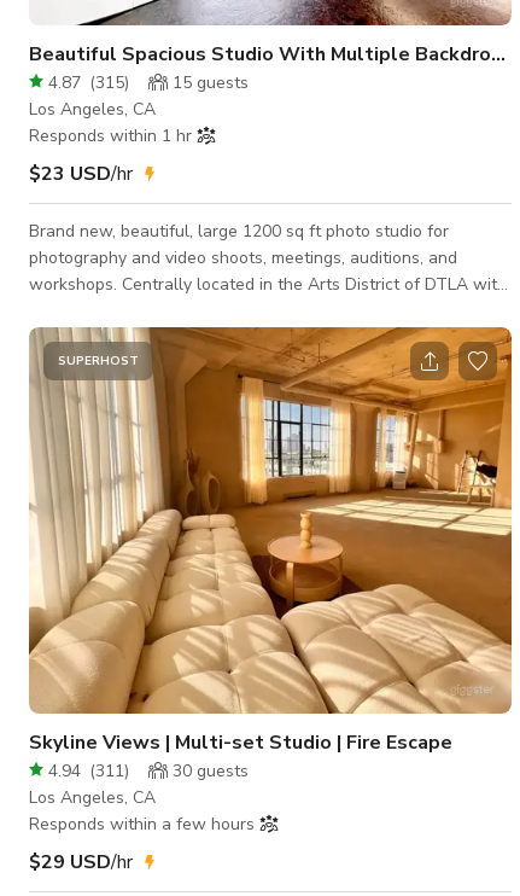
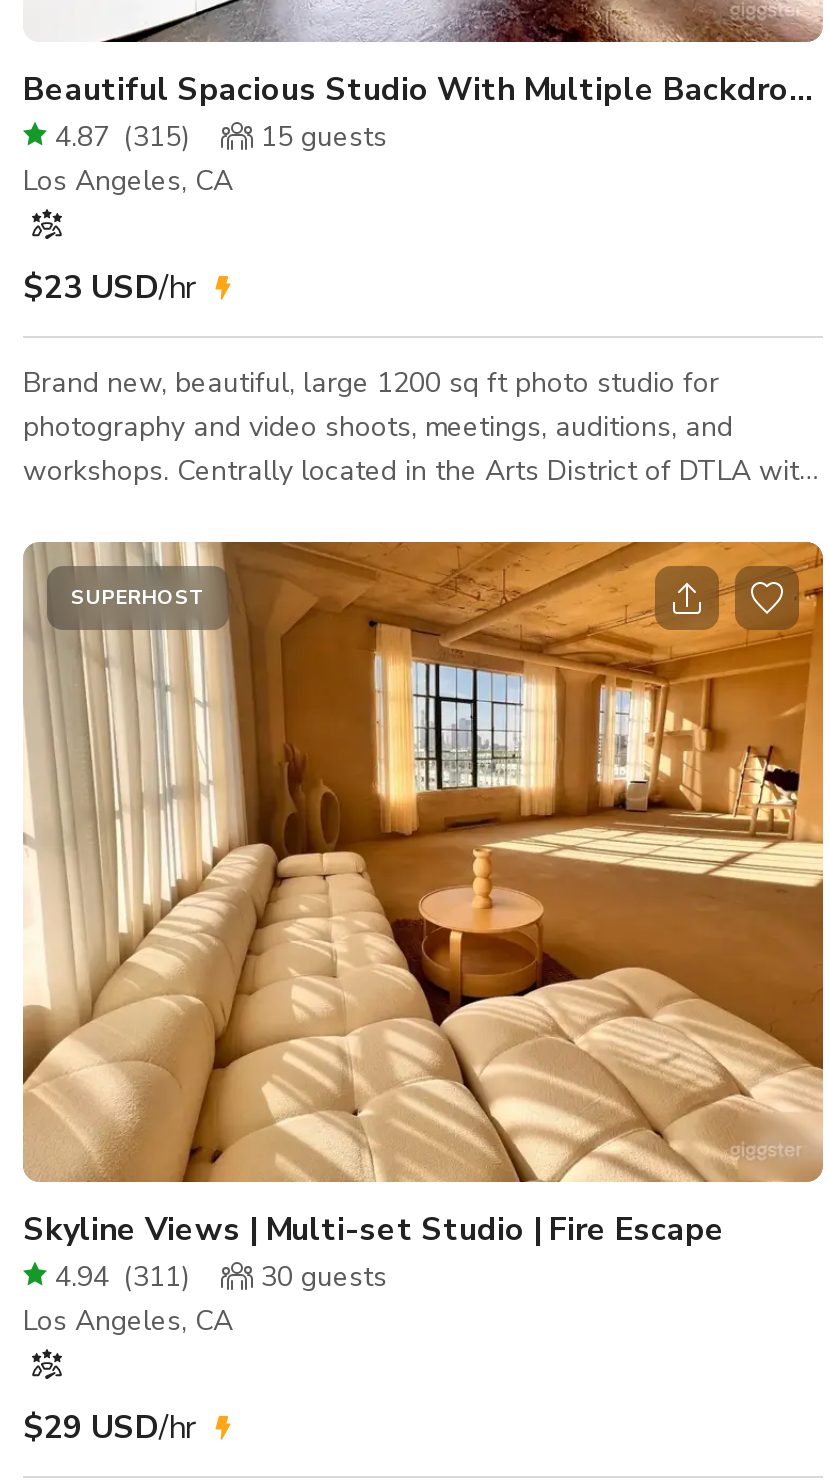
[29,124,192,147] Responds within 1 hr -> none
[29,812,255,835] Responds within a few hours -> none

